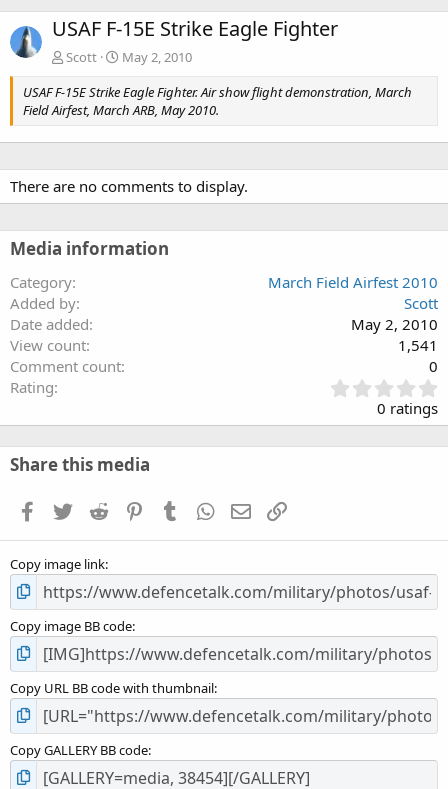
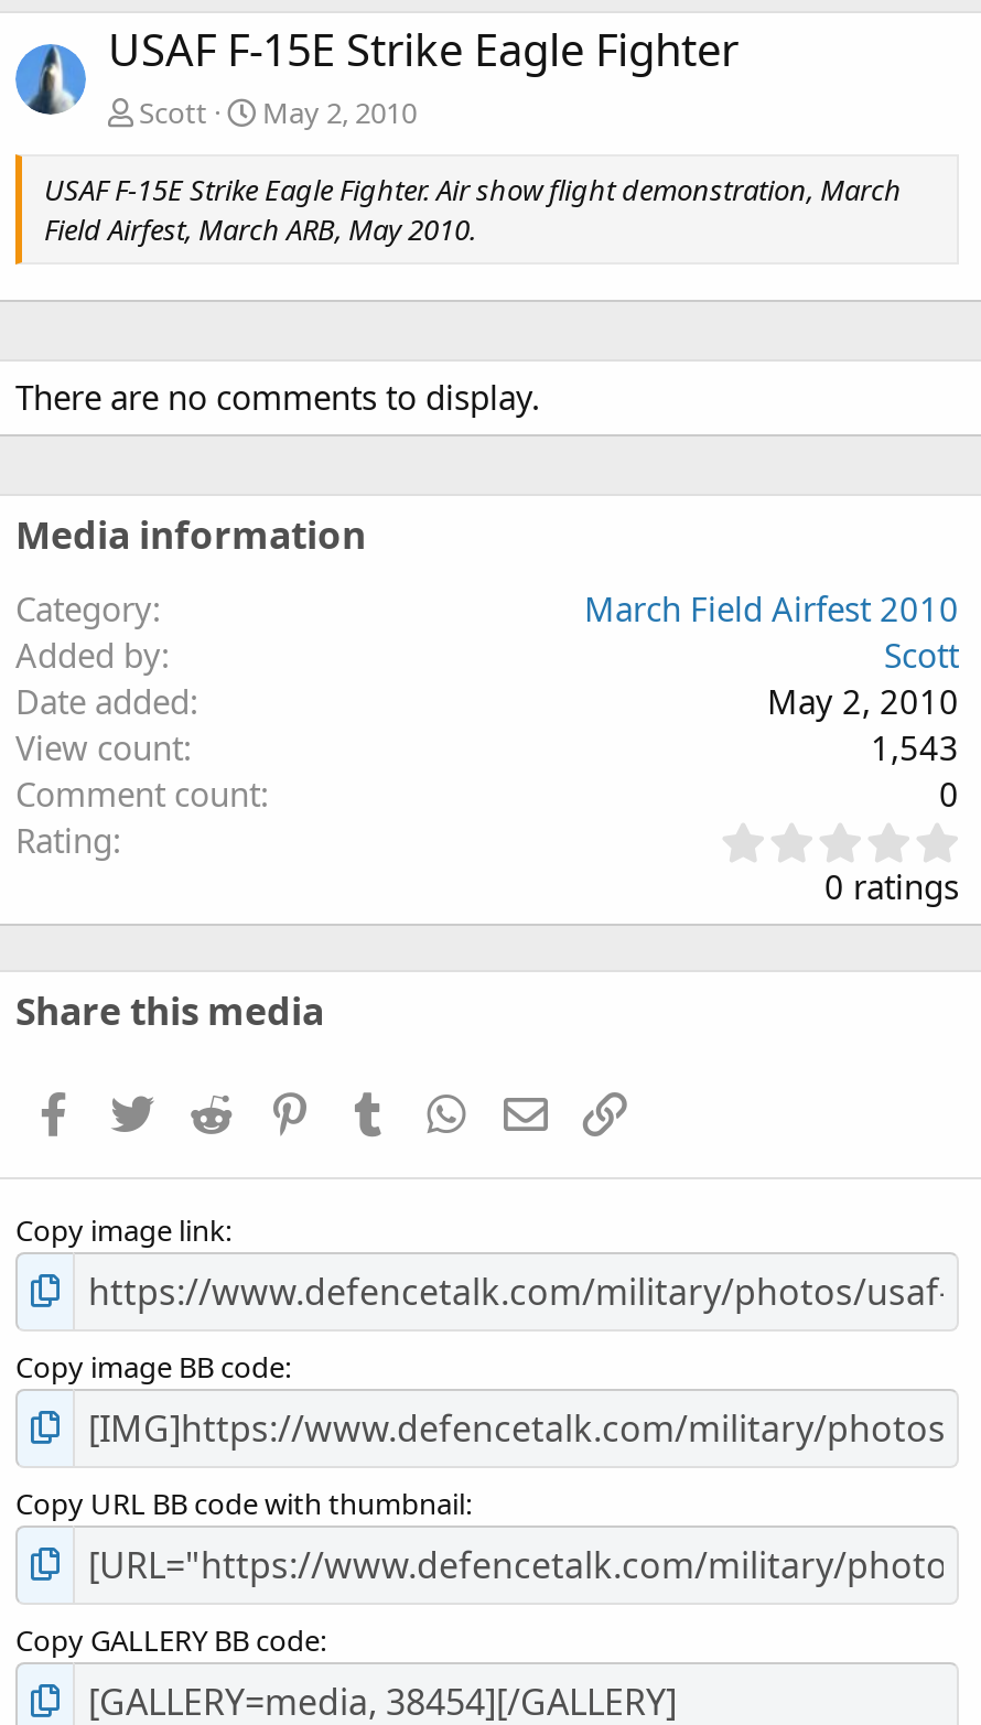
[398,335,438,355] 1,541 -> [871,726,959,770] 1,543

